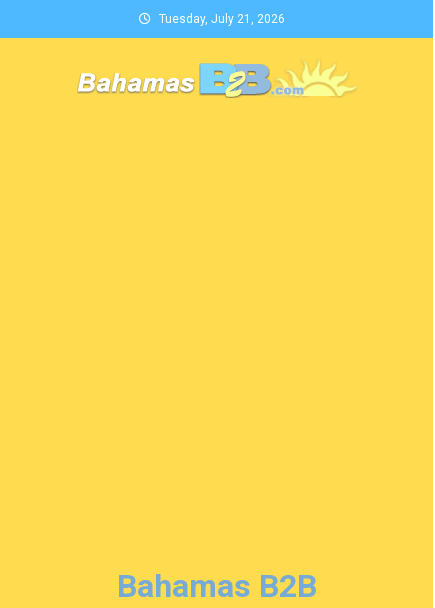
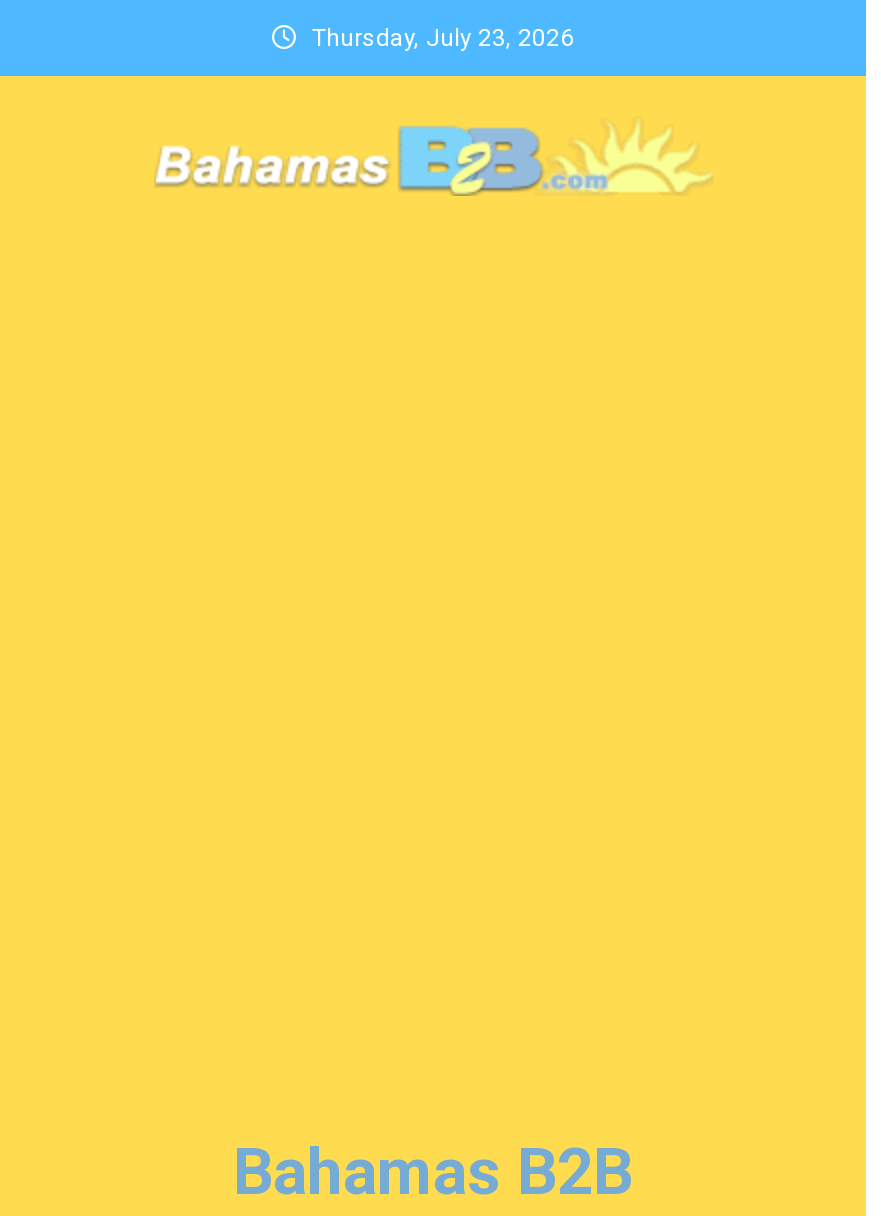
[158,12,284,26] Tuesday, July 21, 2026 -> [312,24,574,52] Thursday, July 23, 2026

